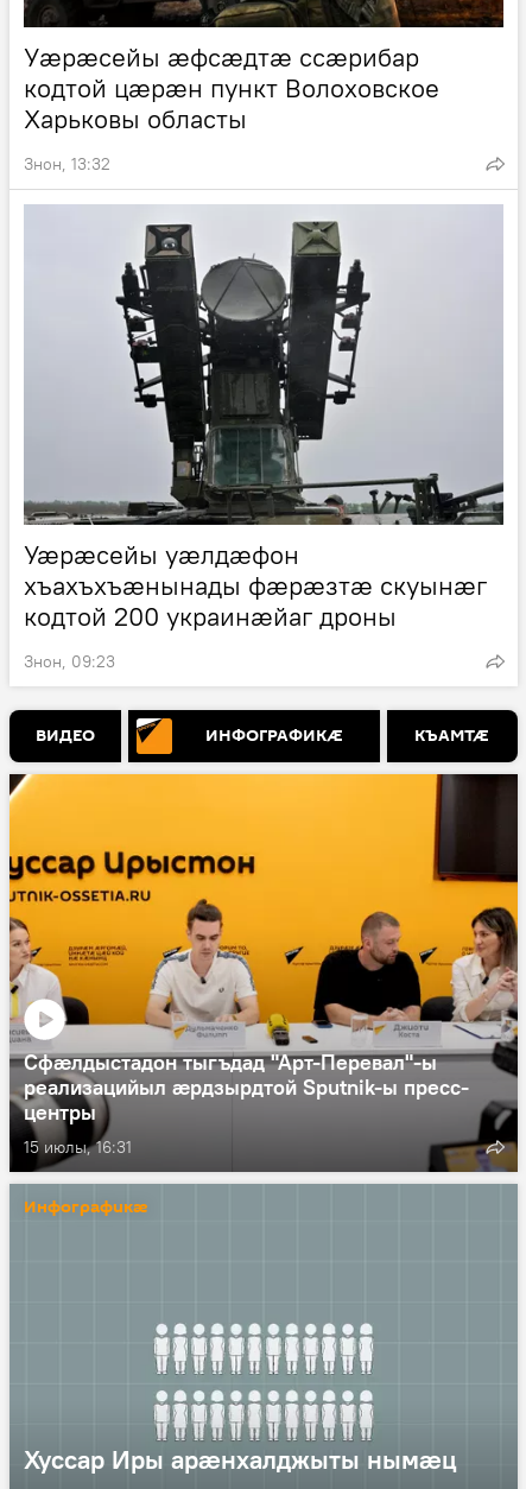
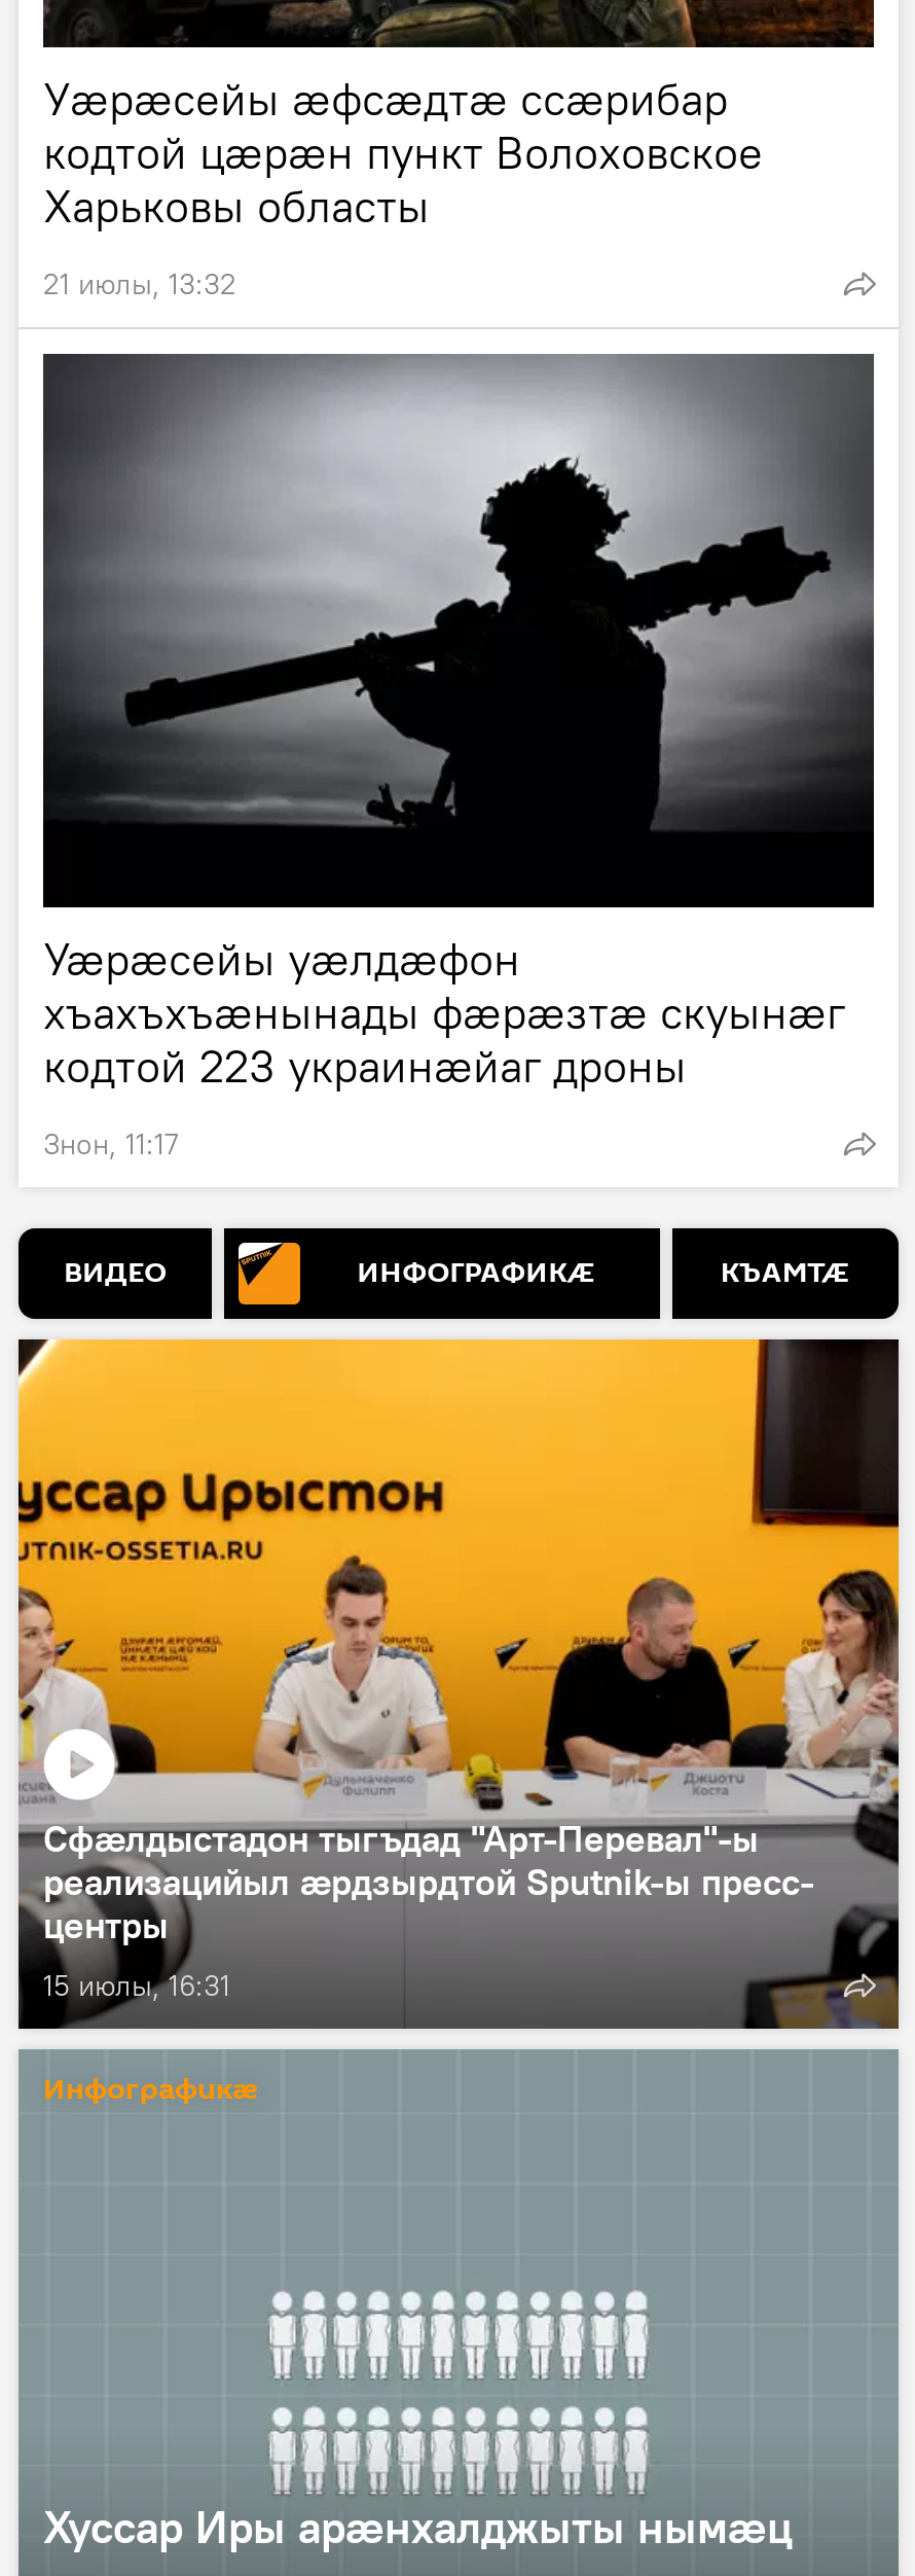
[24,154,110,175] Знон, 13:32 -> [43,266,236,303] 21 июлы, 13:32
[23,205,503,526] [image] -> [41,352,876,907] [image]
[24,599,397,632] кодтой 200 украинӕйаг дроны -> [43,1037,687,1094] кодтой 223 украинӕйаг дроны
[24,650,115,672] Знон, 09:23 -> [43,1125,179,1162] Знон, 11:17

